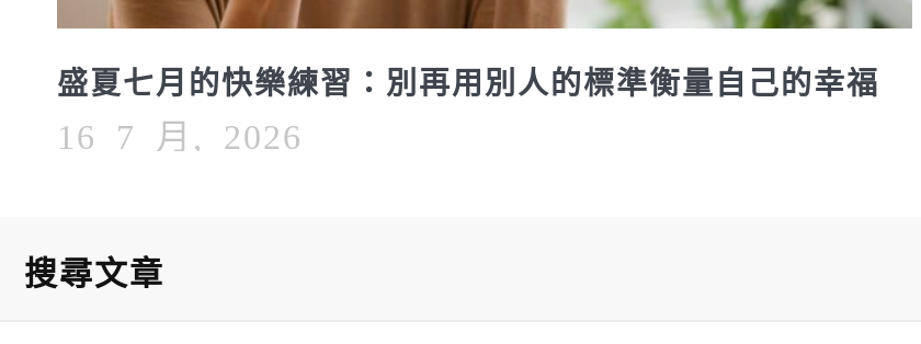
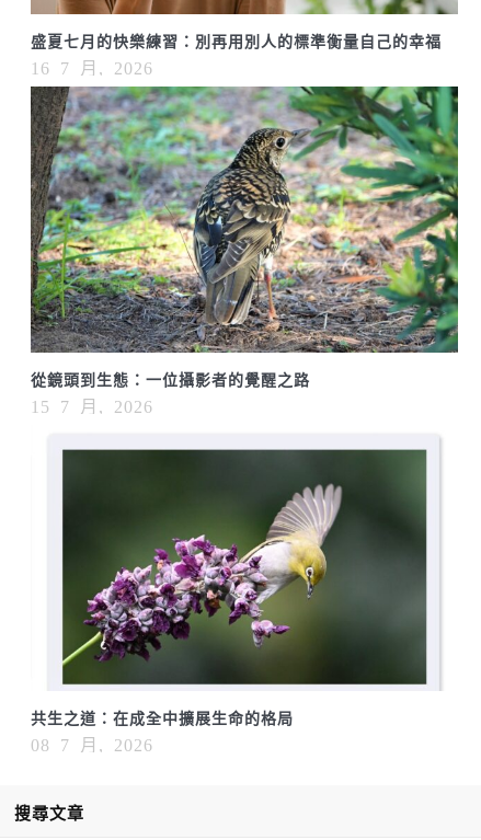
none -> [30,85,458,414] [image] | 從鏡頭到生態：一位攝影者的覺醒之路 | 15 7 月, 2026
none -> [31,448,428,752] [image] | 共生之道：在成全中擴展生命的格局 | 08 7 月, 2026

